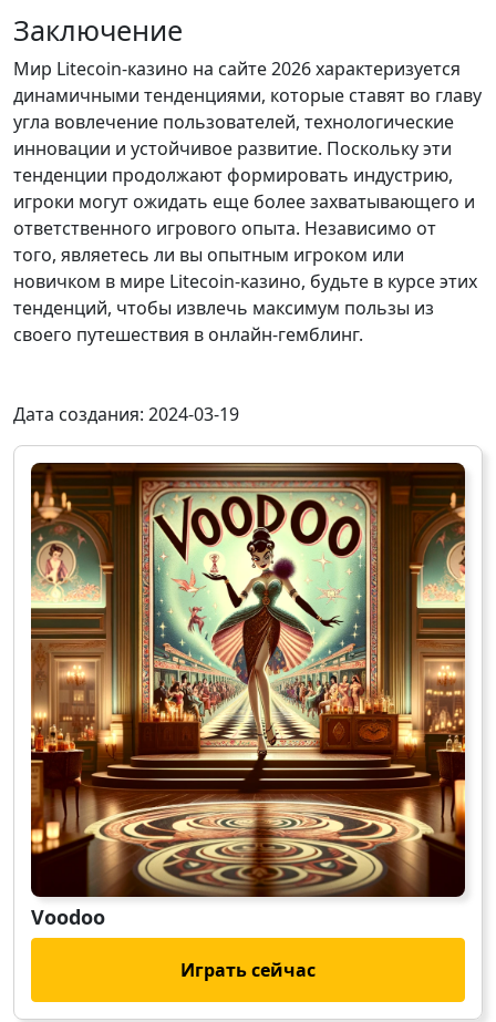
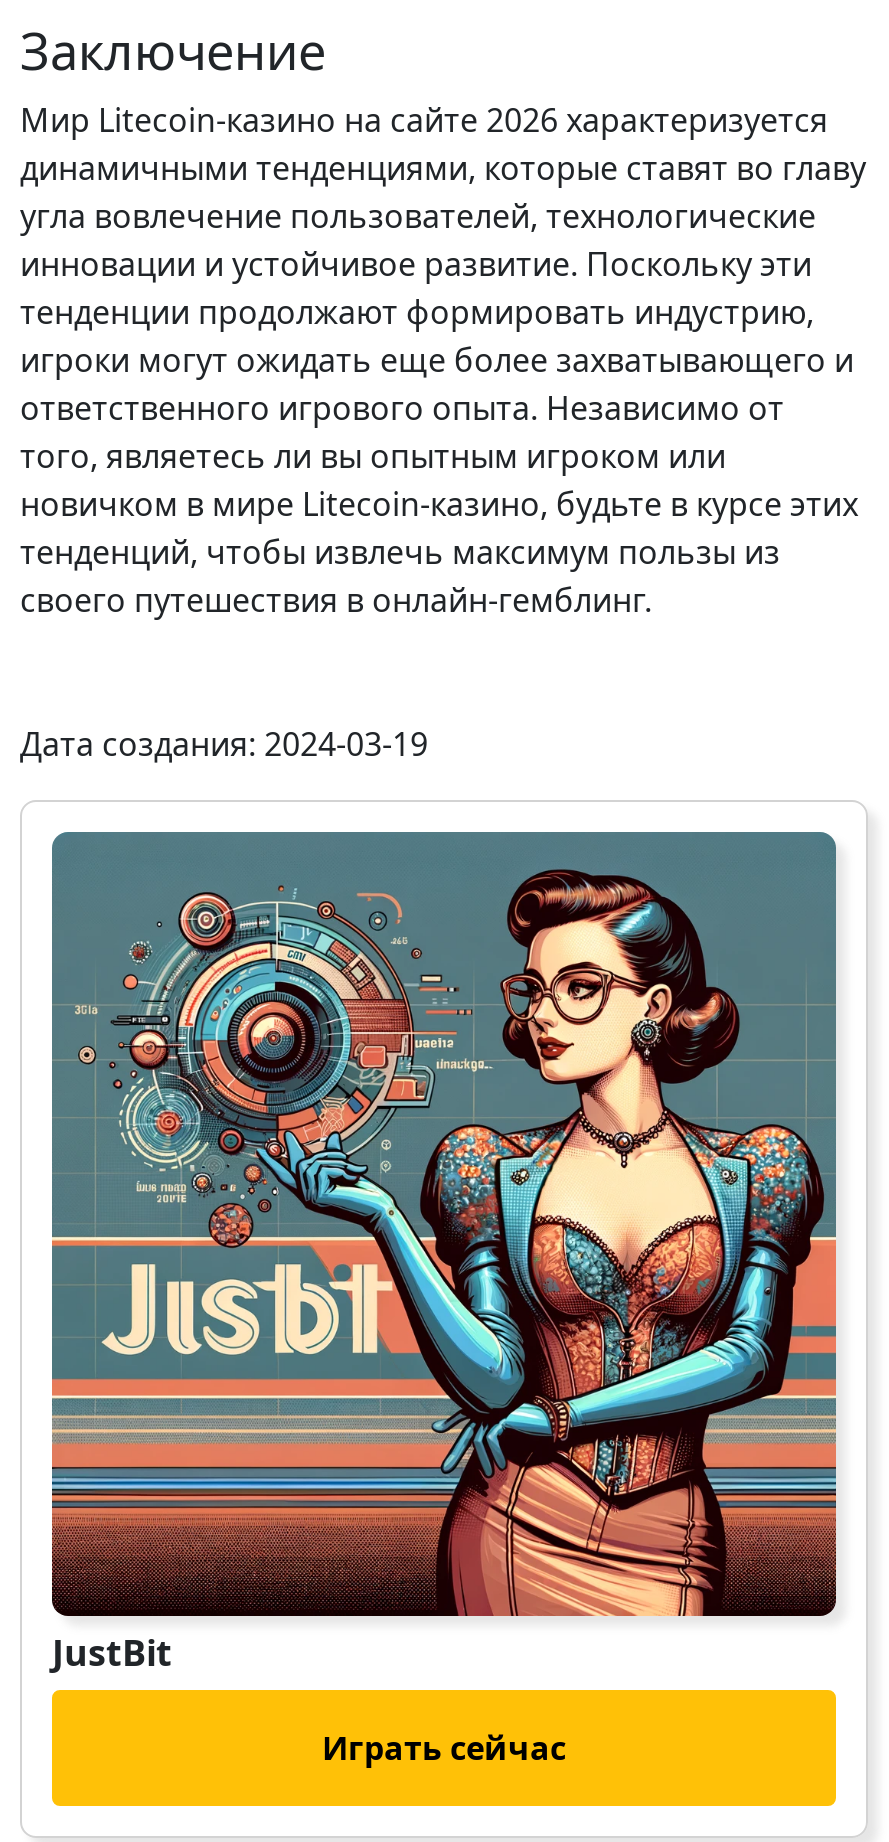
[30,462,466,930] [image] | Voodoo -> [50,830,838,1676] [image] | JustBit

